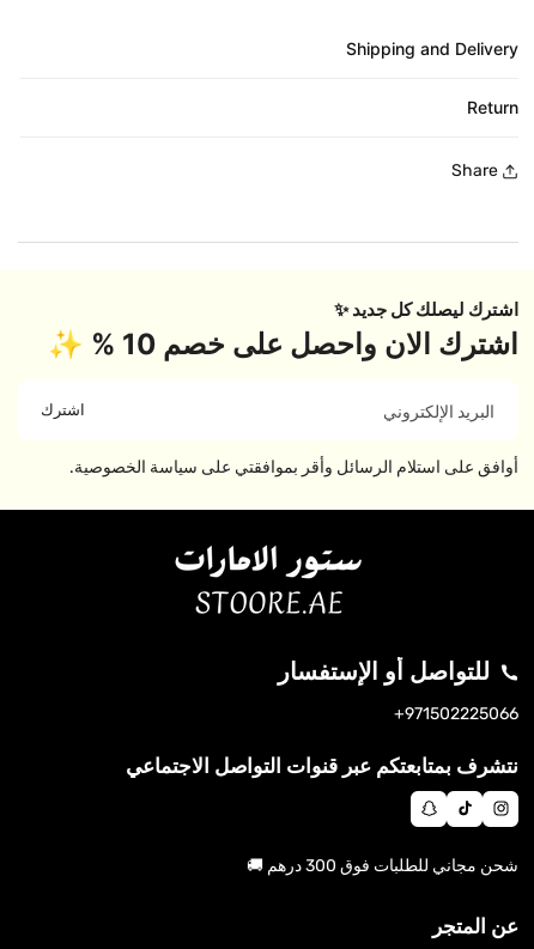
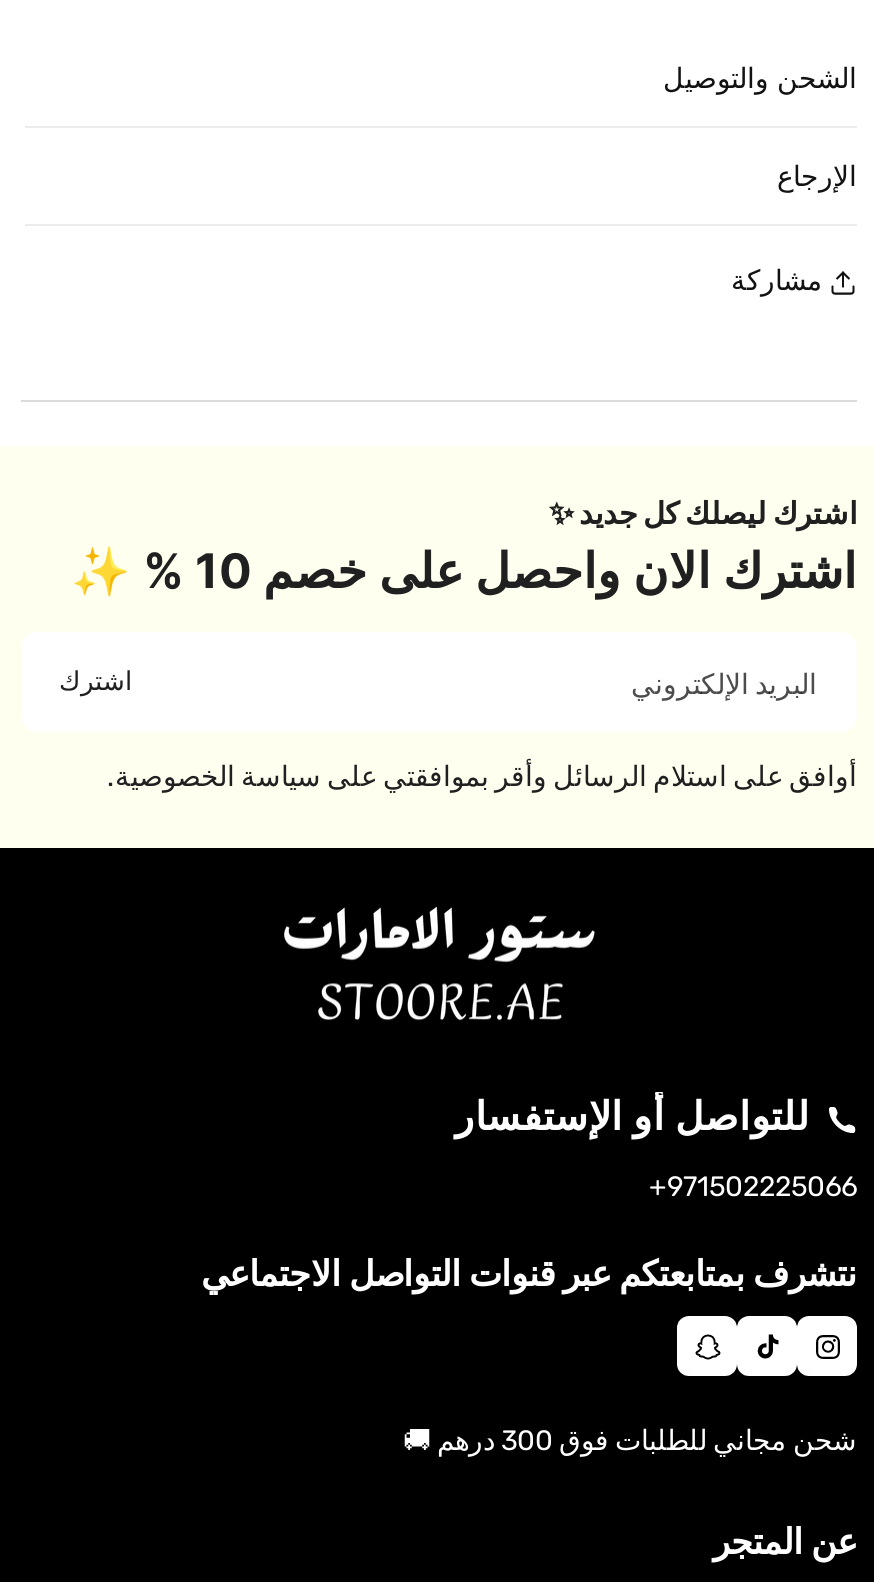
[346,38,518,58] Shipping and Delivery -> [663,59,857,93] الشحن والتوصيل
[467,96,518,117] Return -> [777,157,857,191] الإرجاع
[451,160,498,180] Share -> [731,263,823,297] مشاركة

